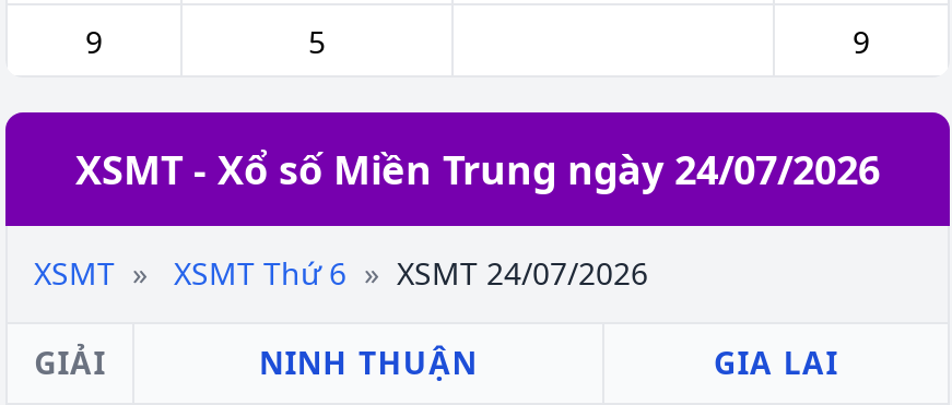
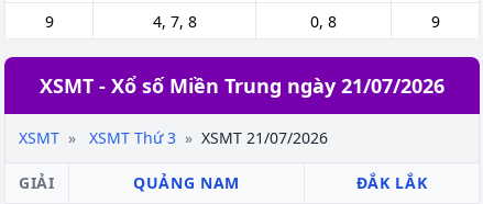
[308,20,326,62] 5 -> [152,11,337,32] 4, 7, 8 | 0, 8
[75,143,880,195] XSMT - Xổ số Miền Trung ngày 24/07/2026 -> [40,72,444,98] XSMT - Xổ số Miền Trung ngày 21/07/2026
[174,252,346,293] XSMT Thứ 6 -> [89,127,176,148] XSMT Thứ 3
[397,252,648,293] XSMT 24/07/2026 -> [201,127,328,148] XSMT 21/07/2026
[259,341,838,383] NINH THUẬN | GIA LAI -> [133,172,427,193] QUẢNG NAM | ĐẮK LẮK

